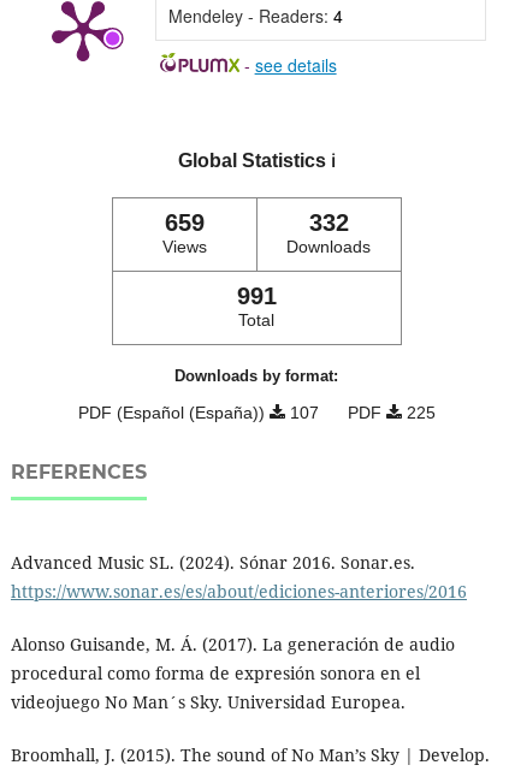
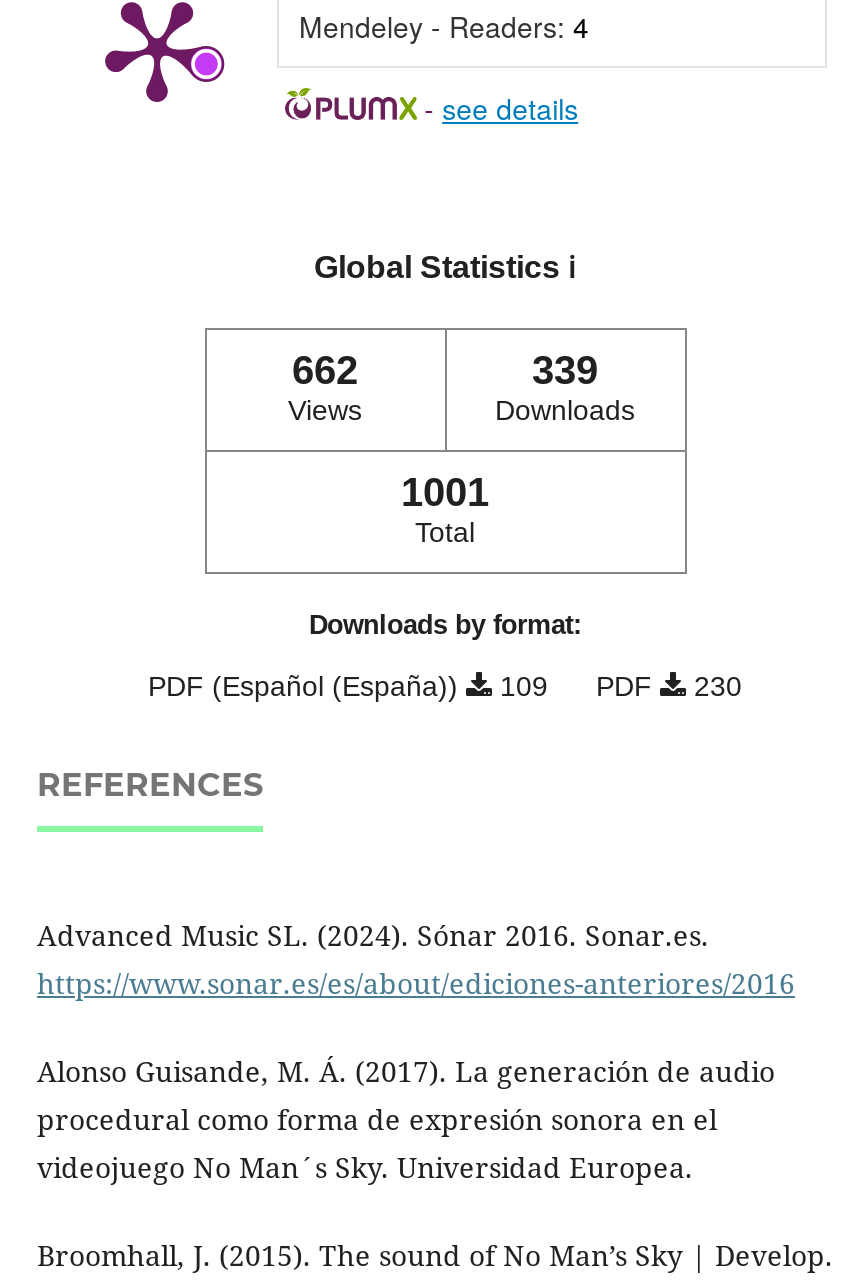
[164,210,204,236] 659 -> [292,348,358,392] 662
[309,210,348,236] 332 -> [532,348,598,392] 339
[236,283,276,309] 991 -> [401,470,489,514] 1001
[285,403,318,422] 107 -> [492,670,548,702] 109
[401,403,435,422] 225 -> [686,670,742,702] 230

